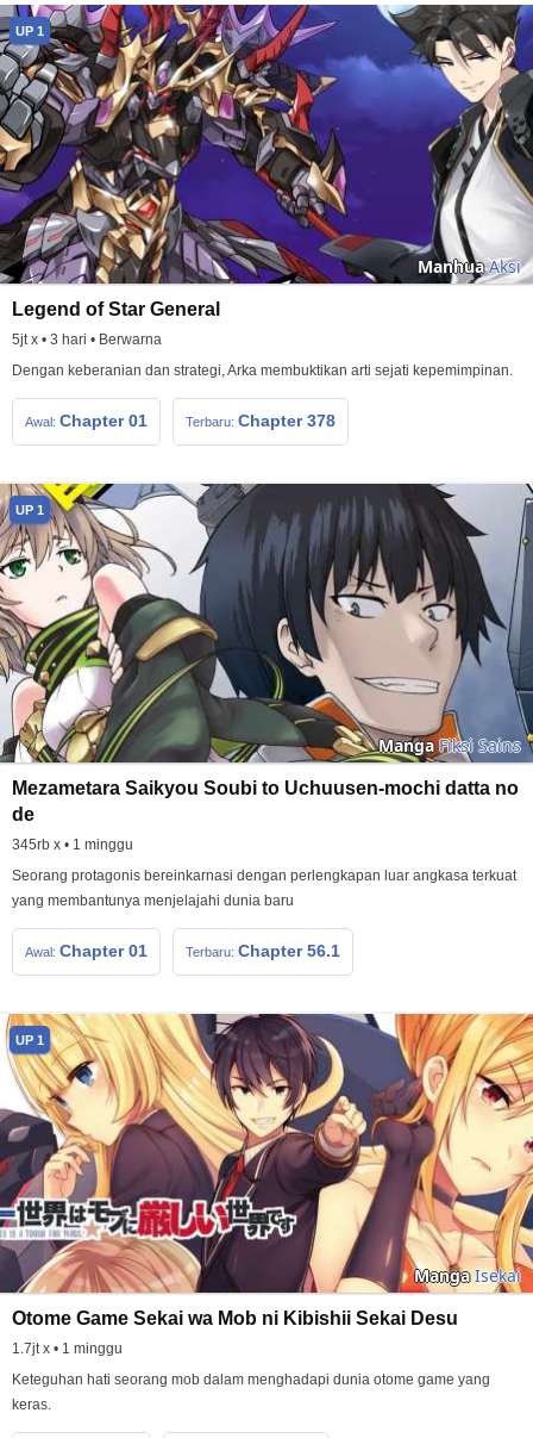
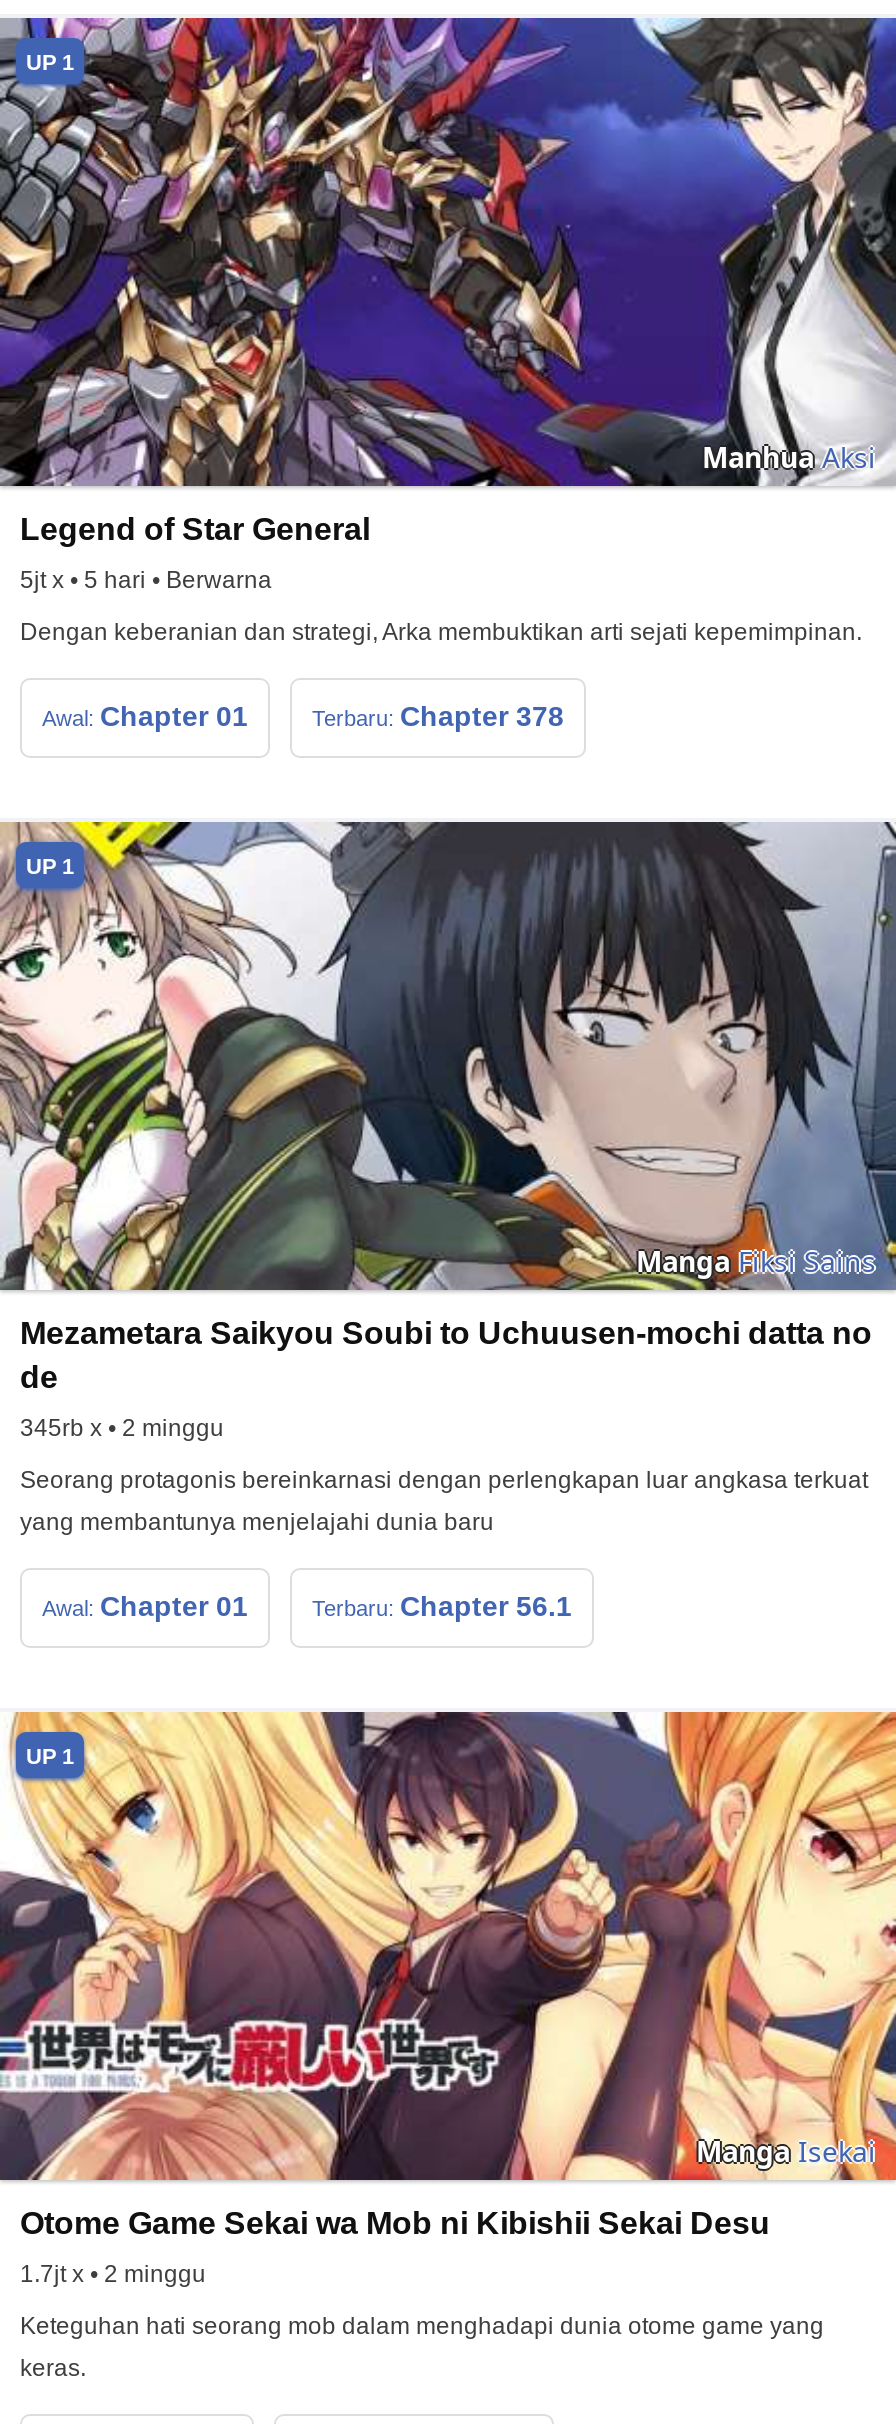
[12,331,162,348] 5jt x • 3 hari • Berwarna -> [20,566,272,594] 5jt x • 5 hari • Berwarna
[12,836,133,853] 345rb x • 1 minggu -> [20,1414,224,1442] 345rb x • 2 minggu
[12,1340,123,1357] 1.7jt x • 1 minggu -> [20,2260,206,2288] 1.7jt x • 2 minggu

